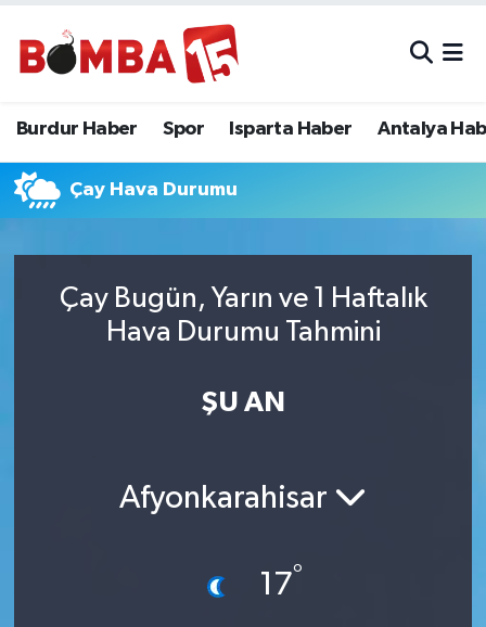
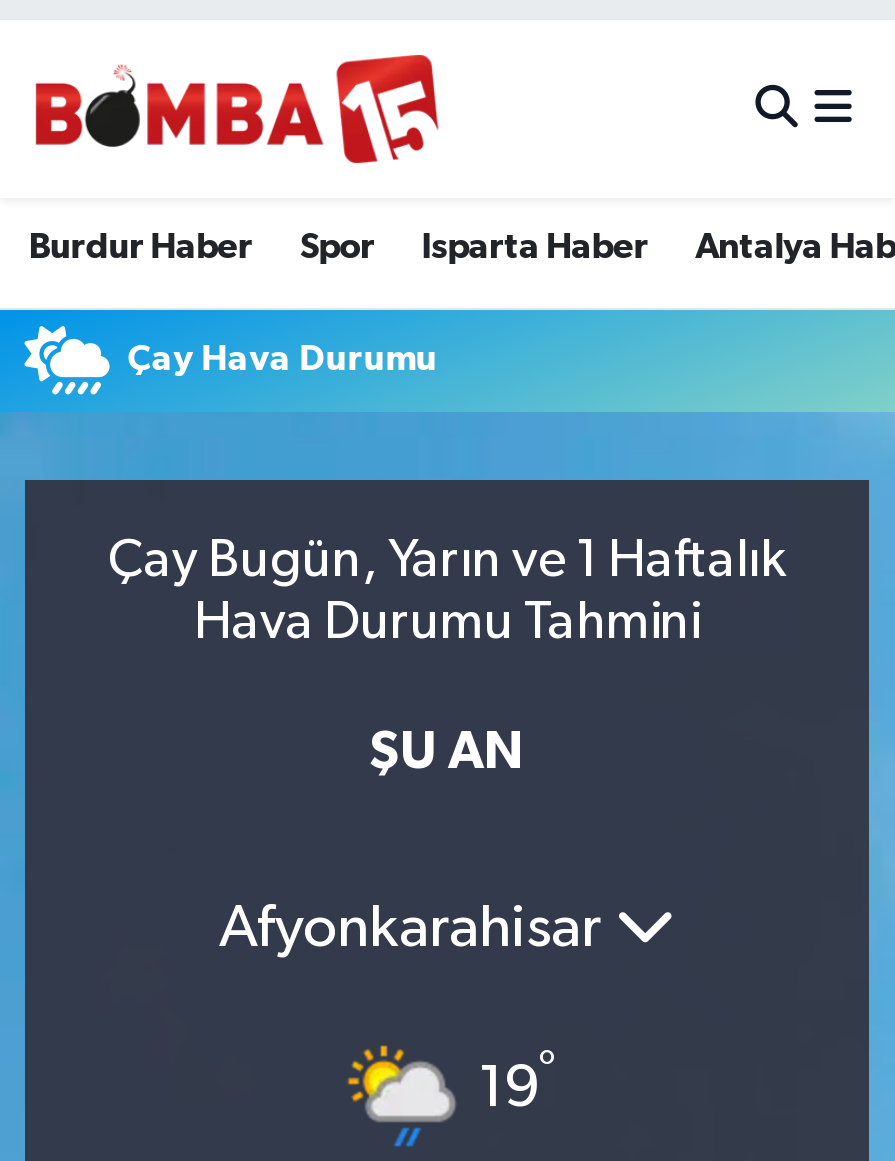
[190,562,303,616] [image] | 17° -> [347,1044,556,1148] [image] | 19°

